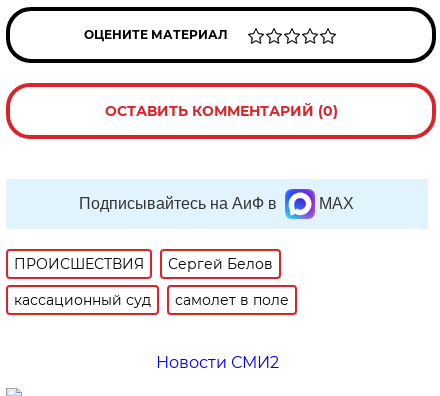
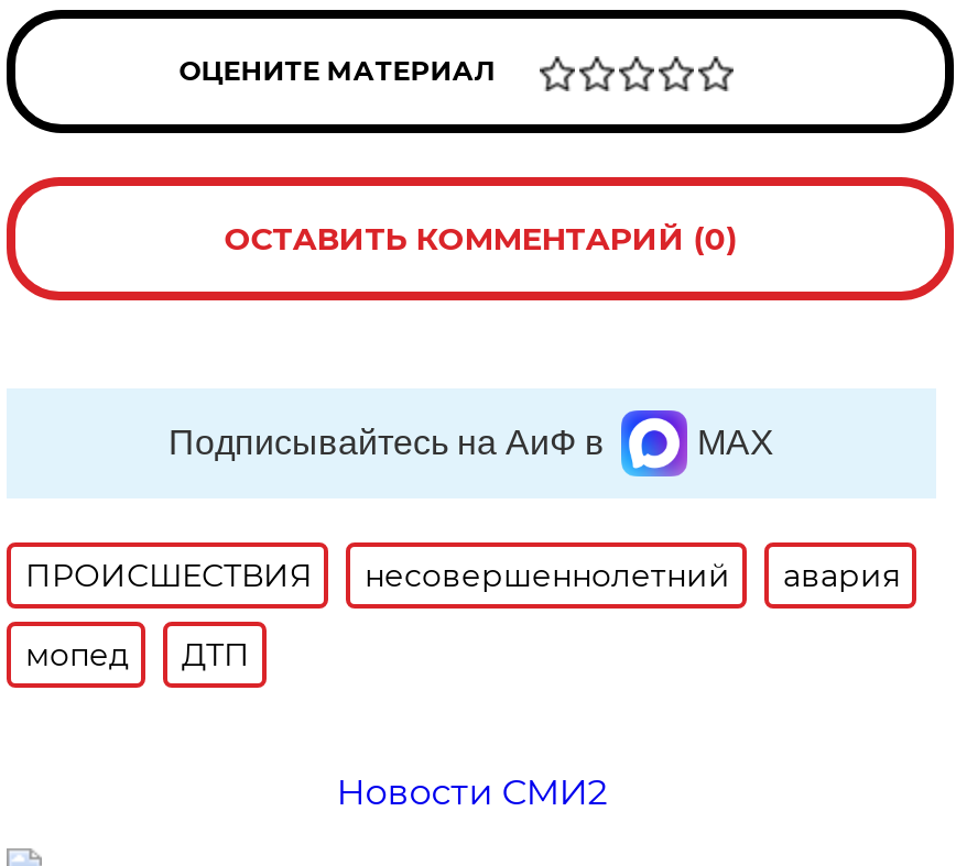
[168,255,273,273] Сергей Белов -> [364,556,900,595] несовершеннолетний | авария
[14,291,289,309] кассационный суд | самолет в поле -> [25,635,250,675] мопед | ДТП

